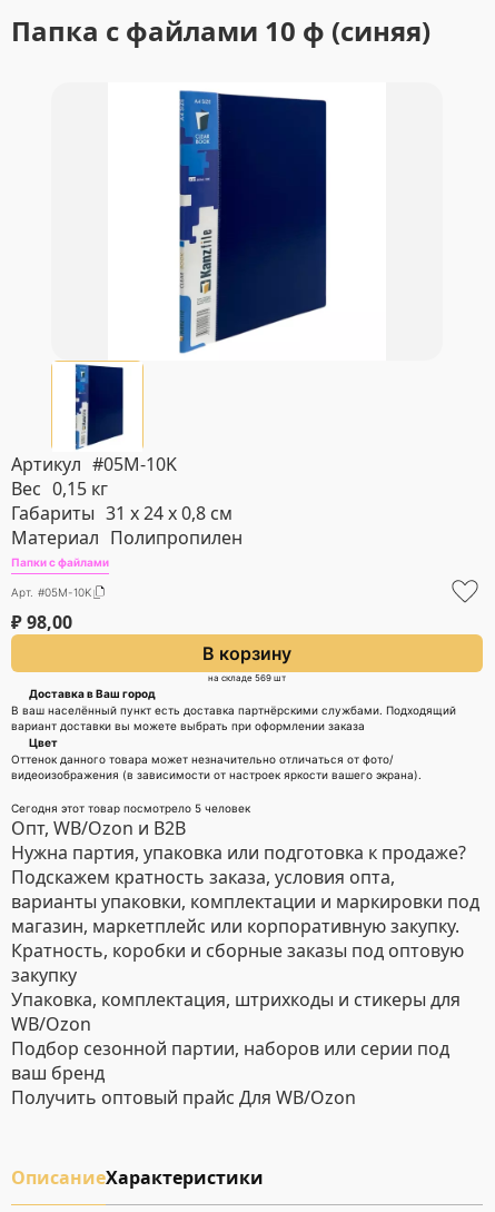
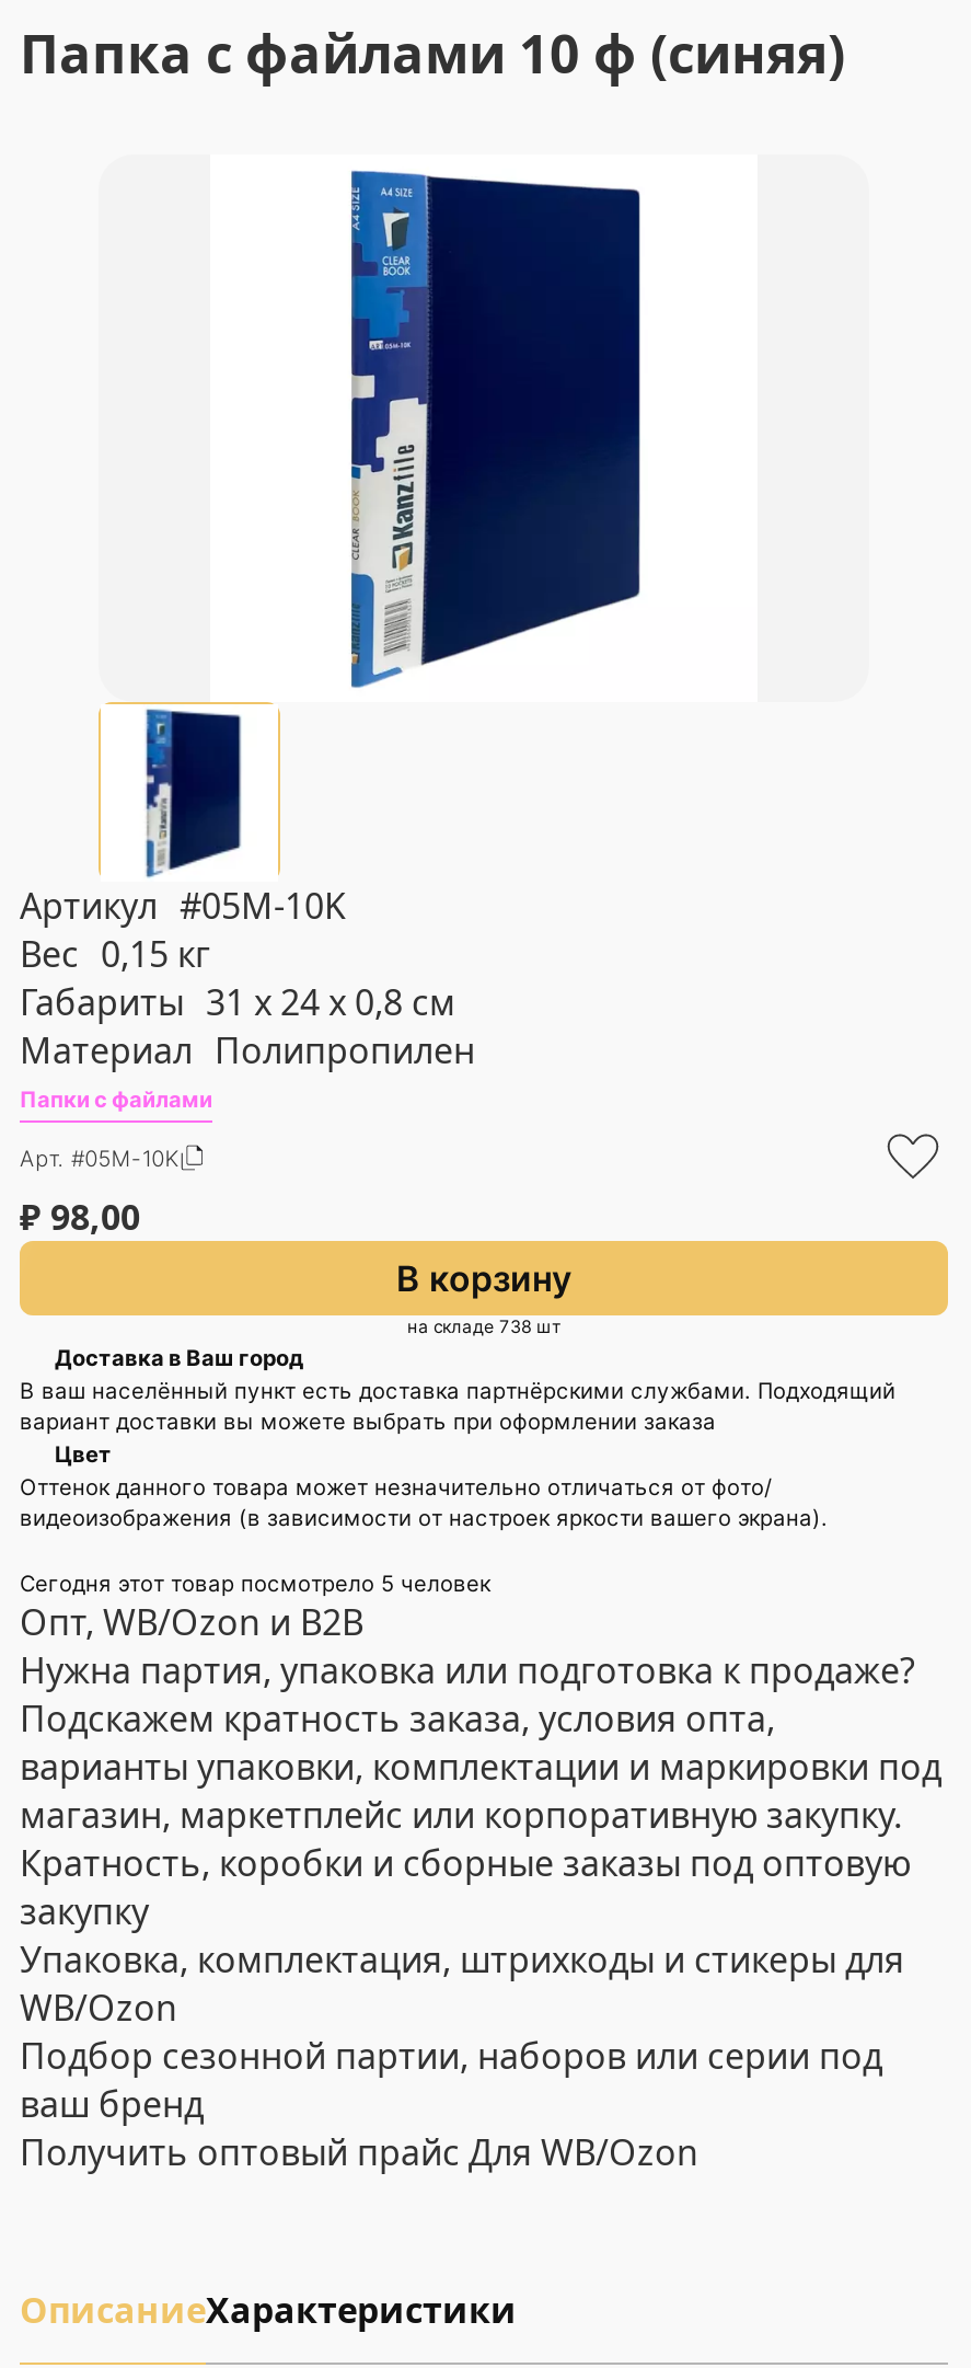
[208,672,286,683] на складе 569 шт -> [407,1315,560,1337] на складе 738 шт

